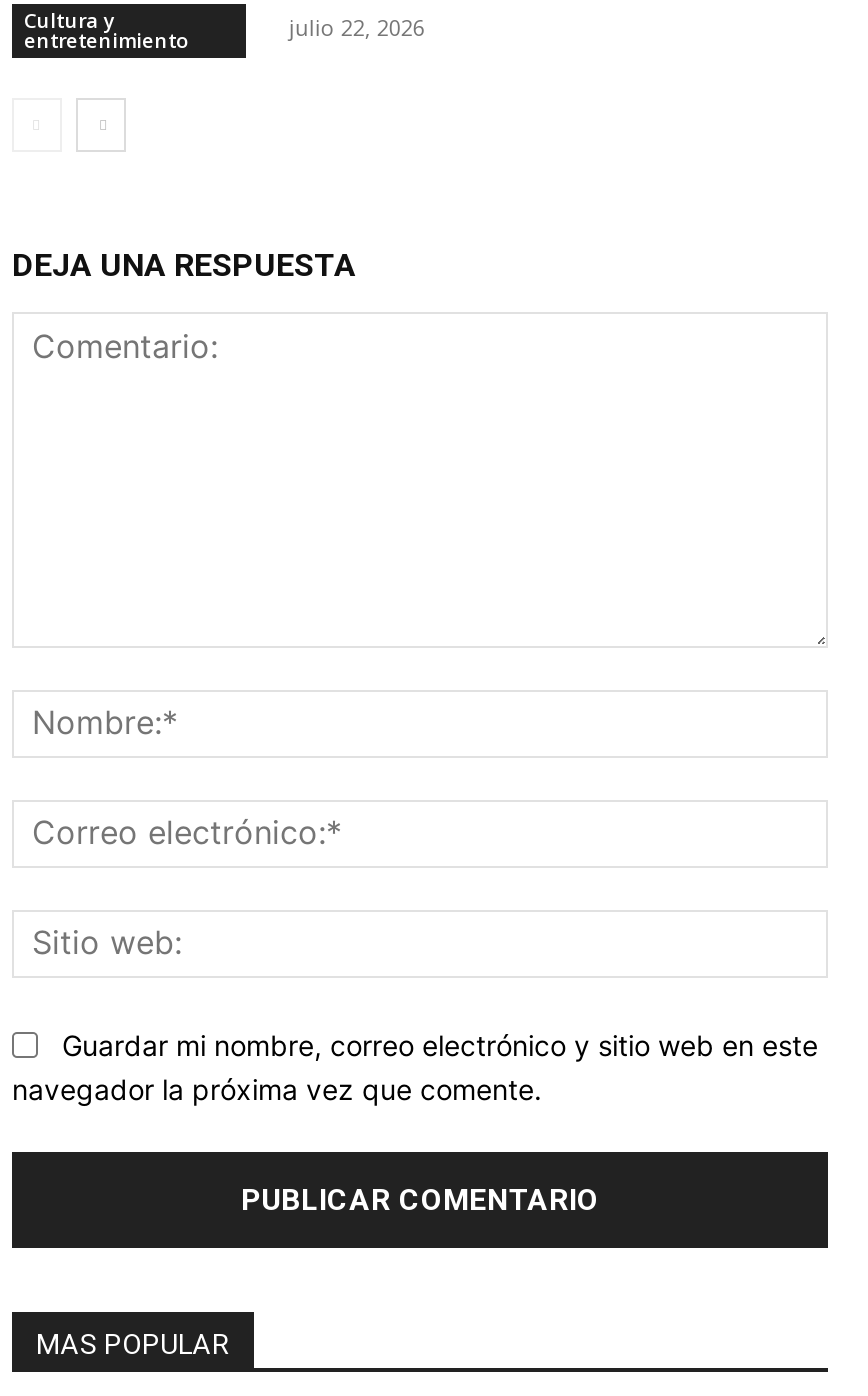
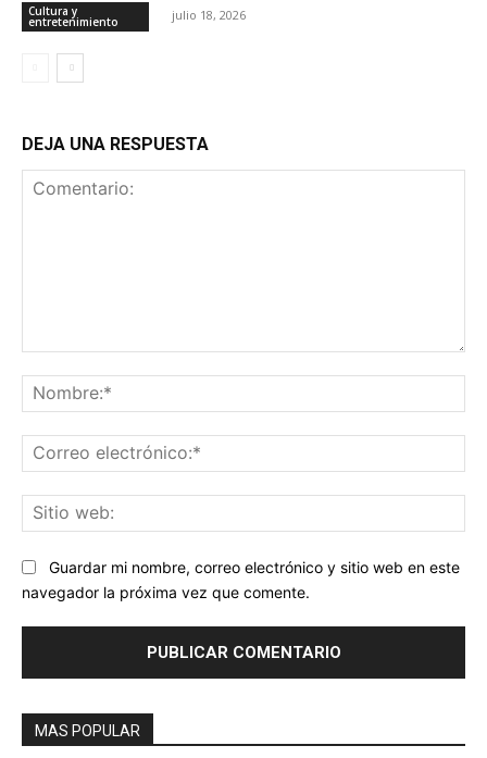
[289,12,425,42] julio 22, 2026 -> [172,7,246,23] julio 18, 2026

